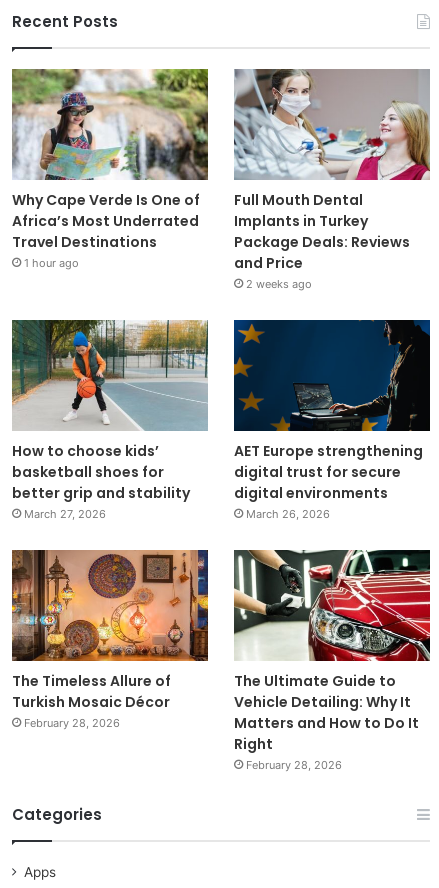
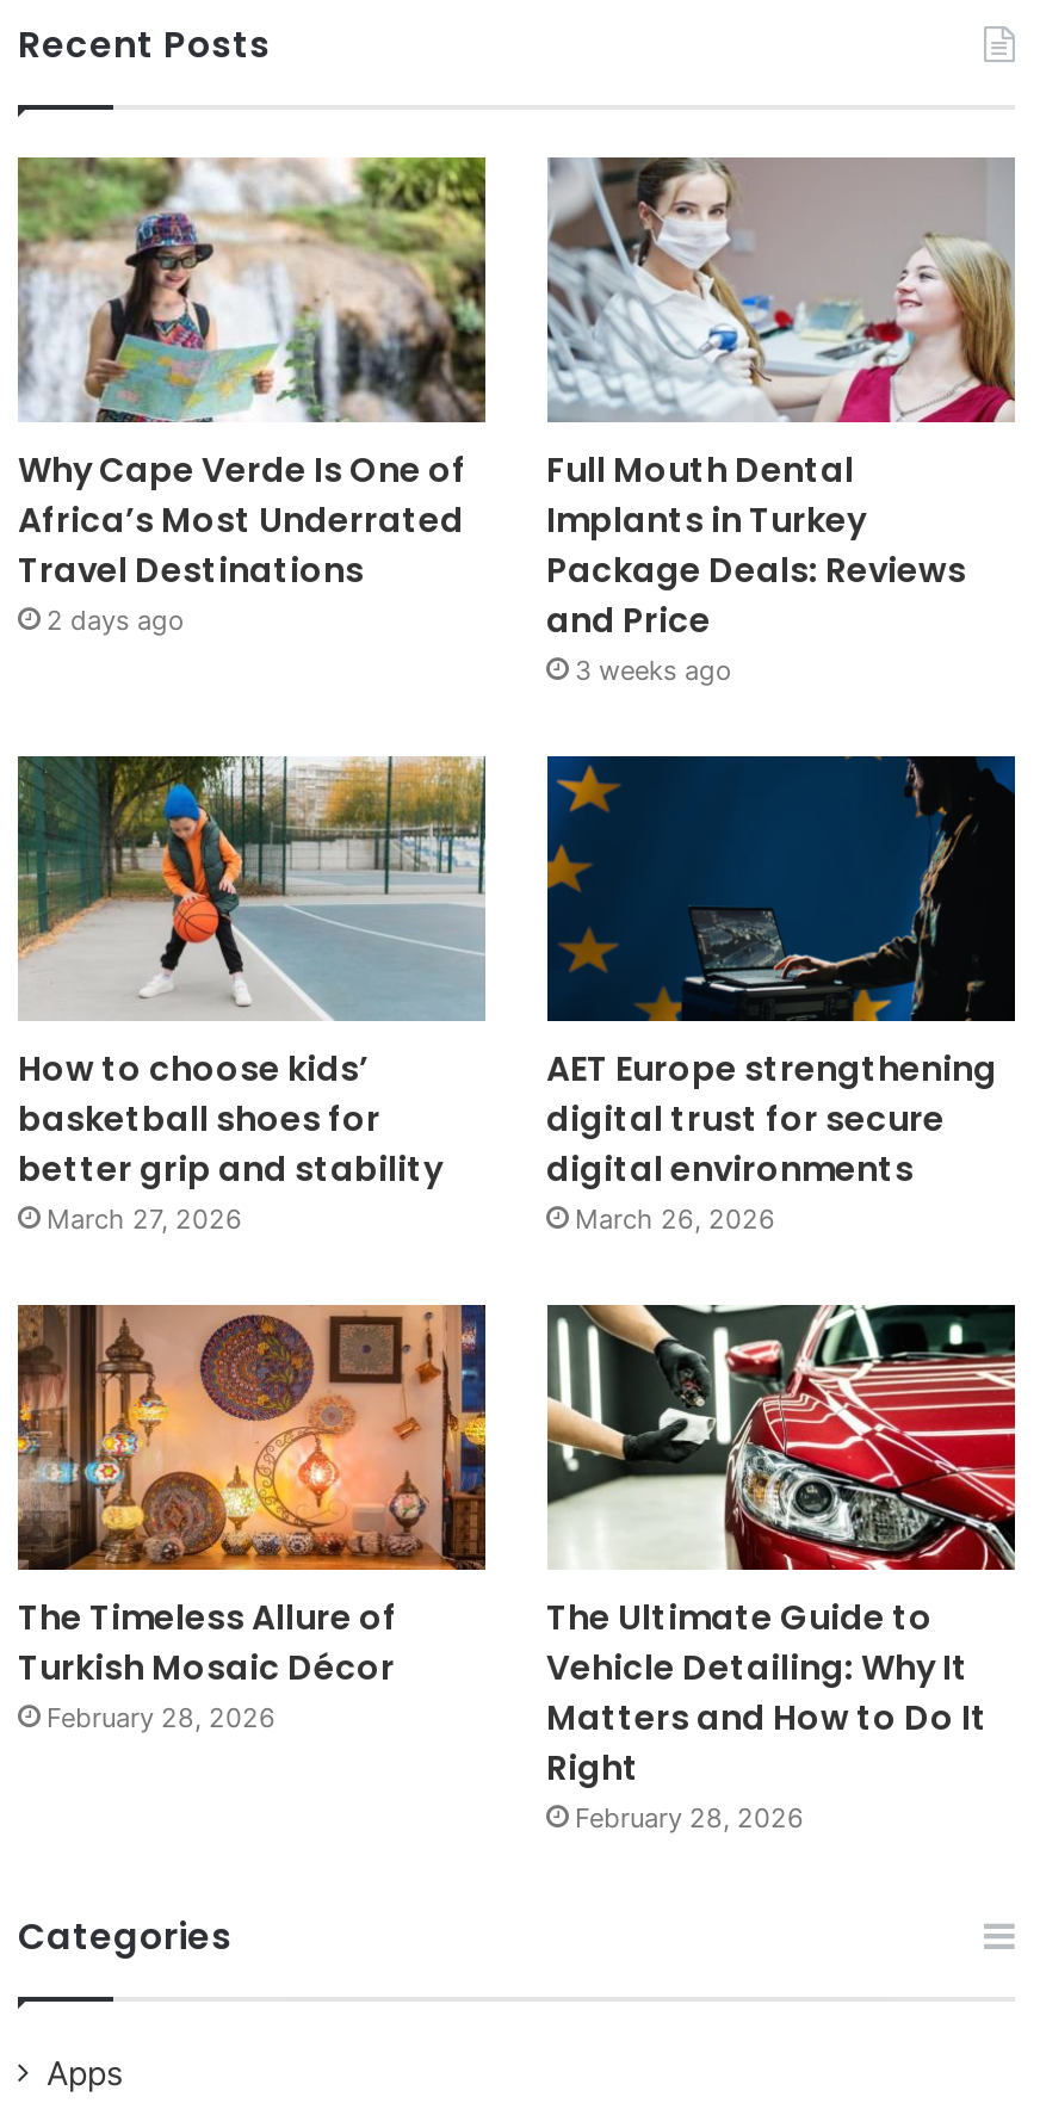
[24,256,79,270] 1 hour ago -> [47,604,185,637] 2 days ago
[245,277,311,291] 2 weeks ago -> [575,654,732,687] 3 weeks ago

